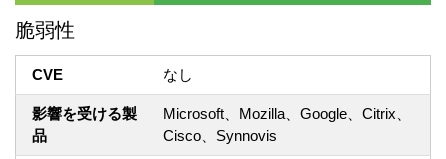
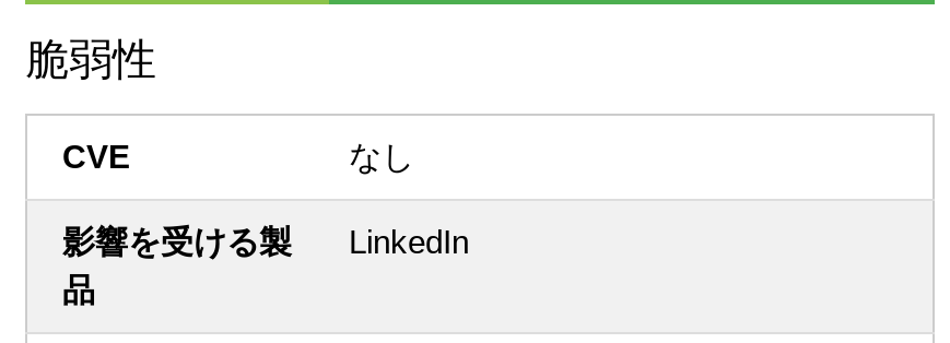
[163,105,411,144] Microsoft、Mozilla、Google、Citrix、 | Cisco、Synnovis -> [349,223,469,260] LinkedIn

